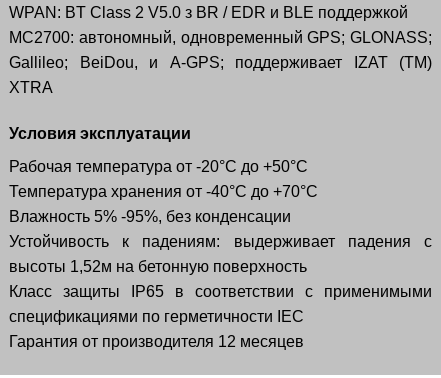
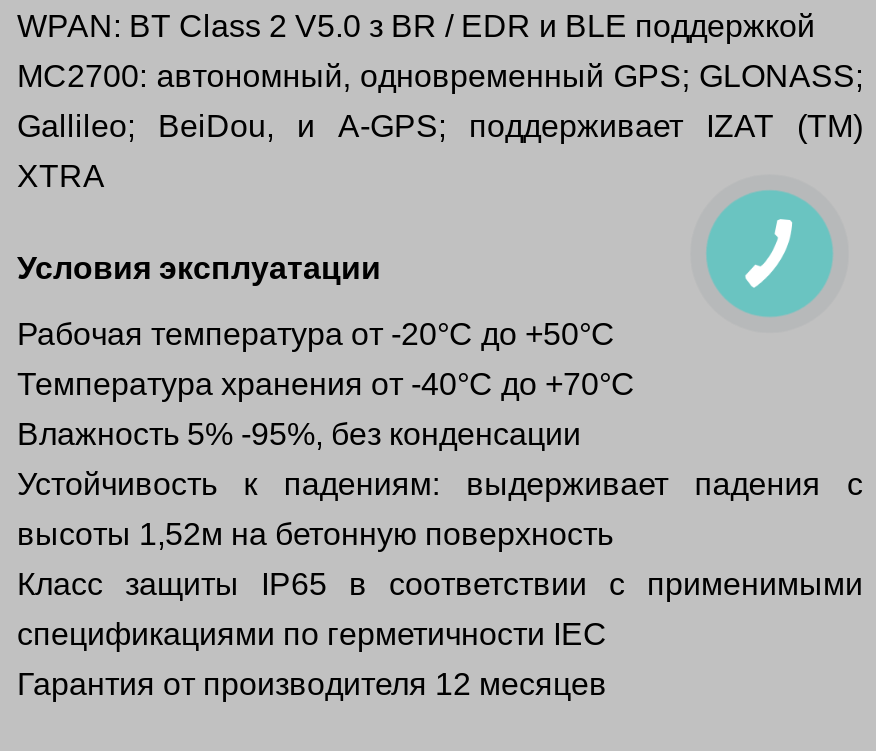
none -> [705,188,835,320] [image]

